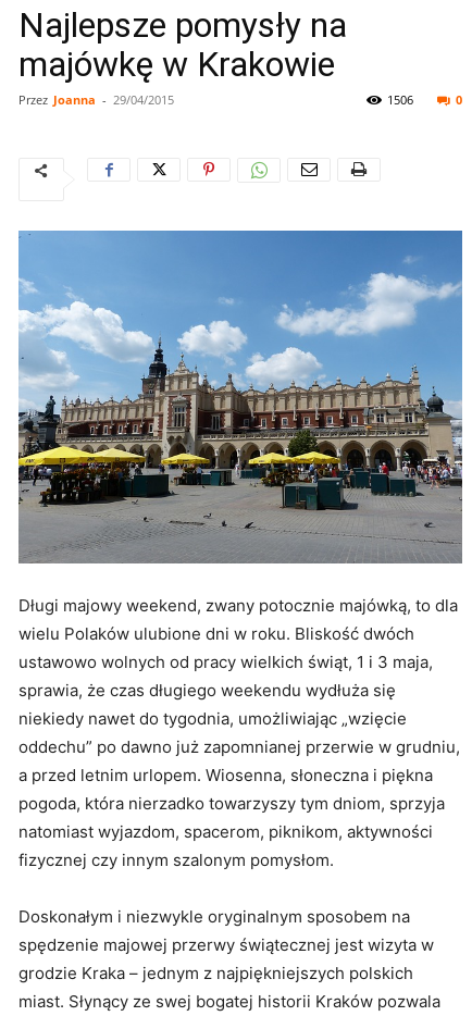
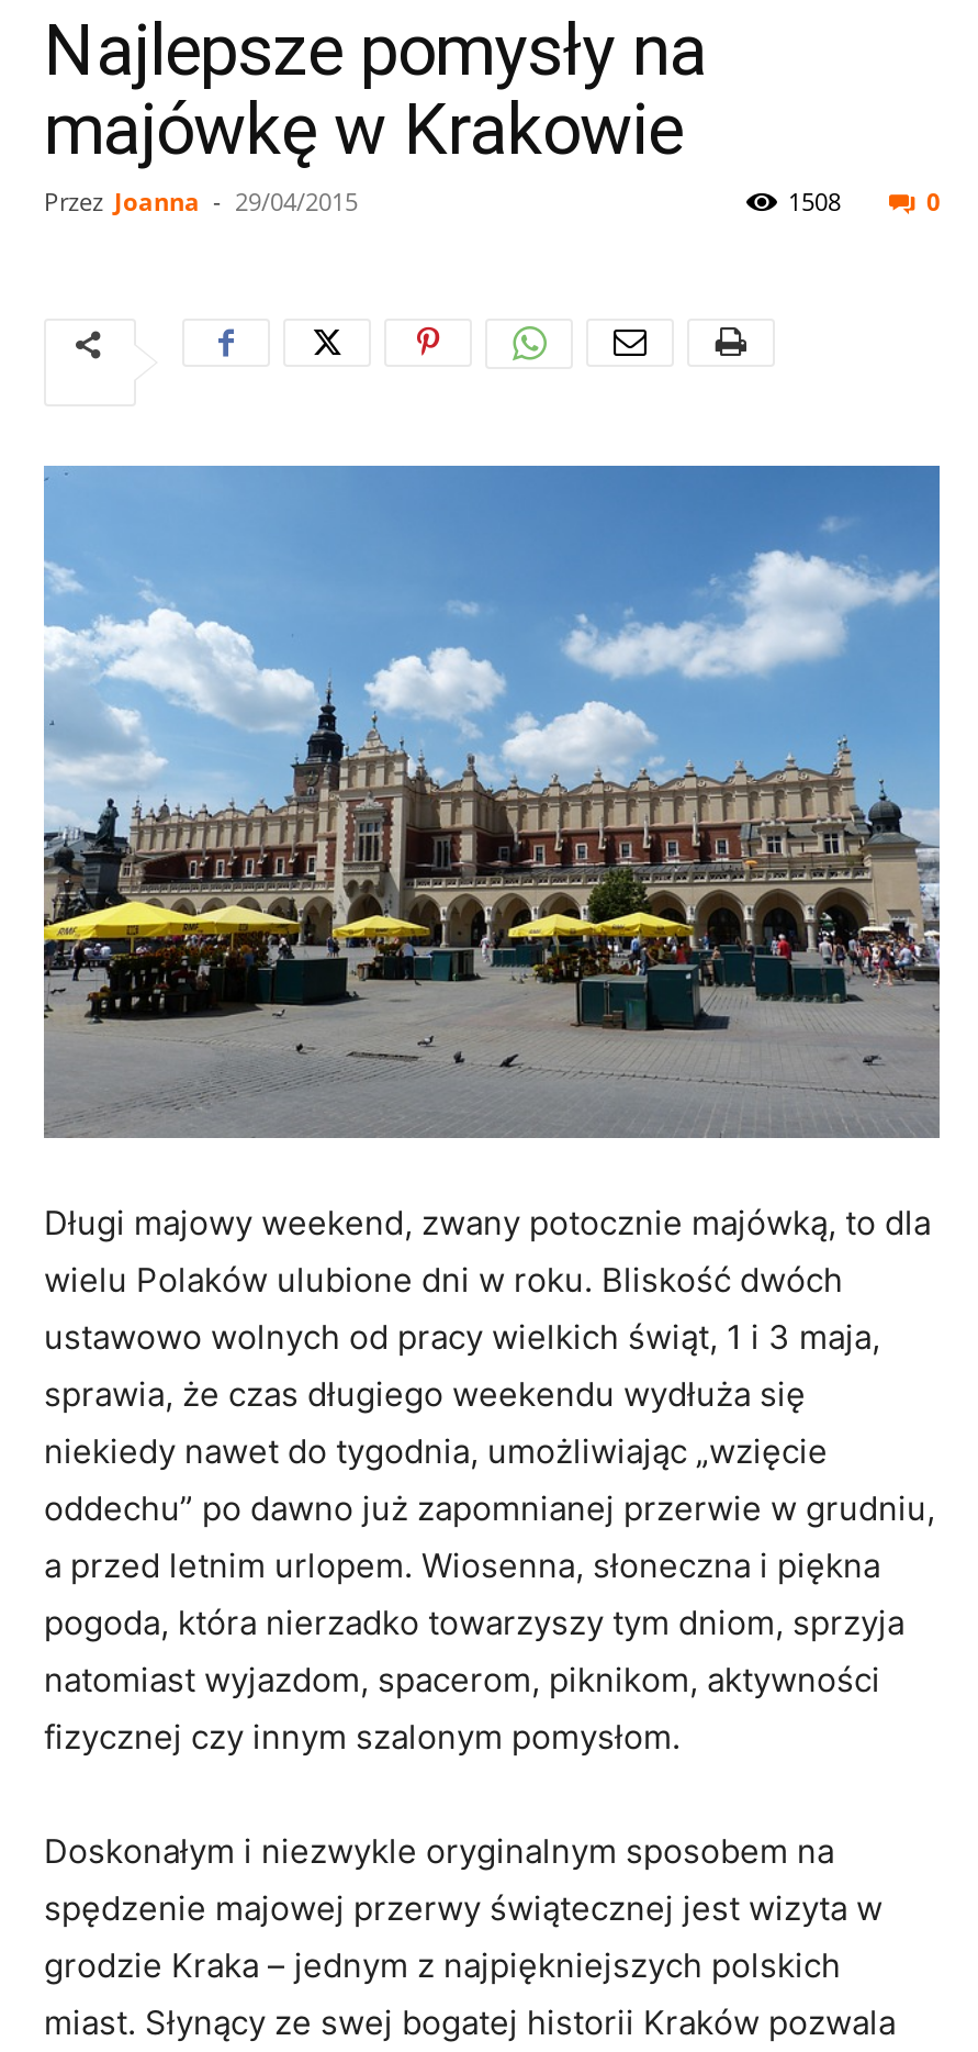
[387,91,413,108] 1506 -> [788,185,841,218] 1508

